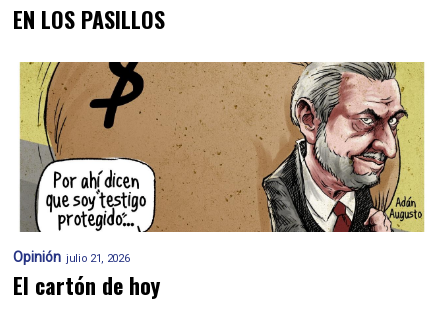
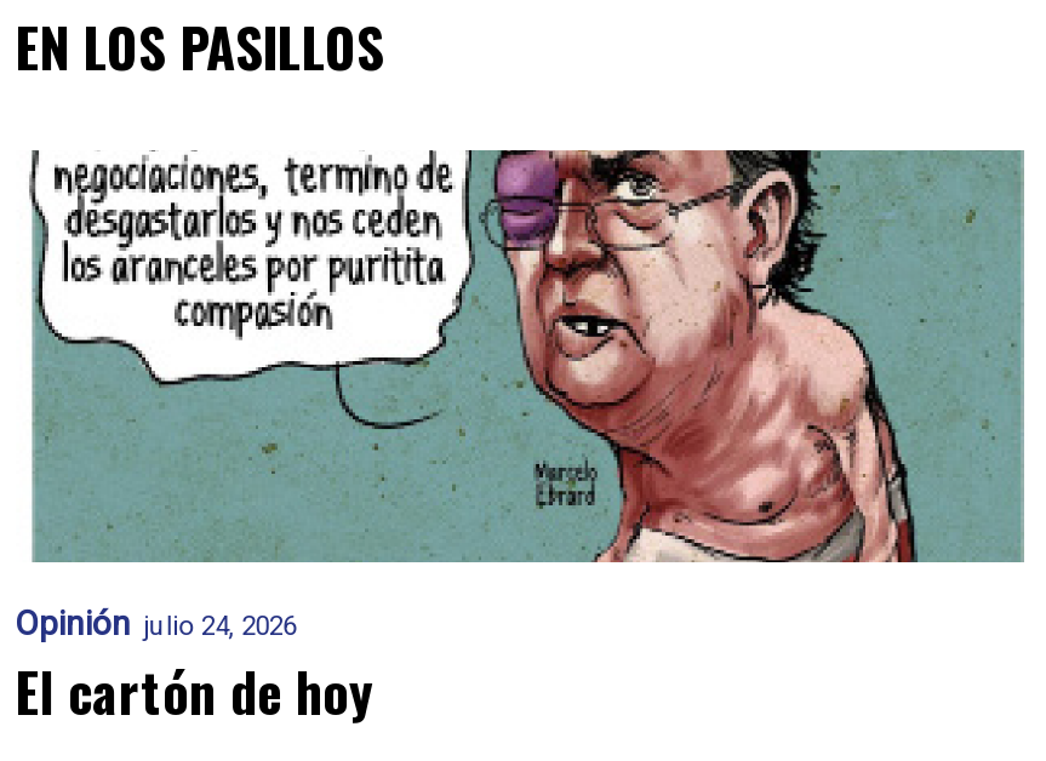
[13,61,429,265] [image] | Opinión julio 21, 2026 -> [15,148,1025,643] [image] | Opinión julio 24, 2026

